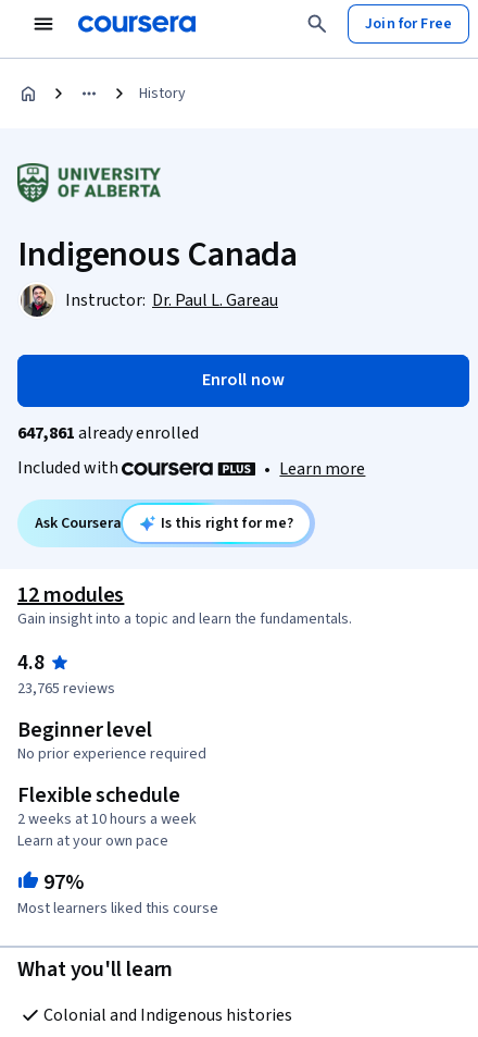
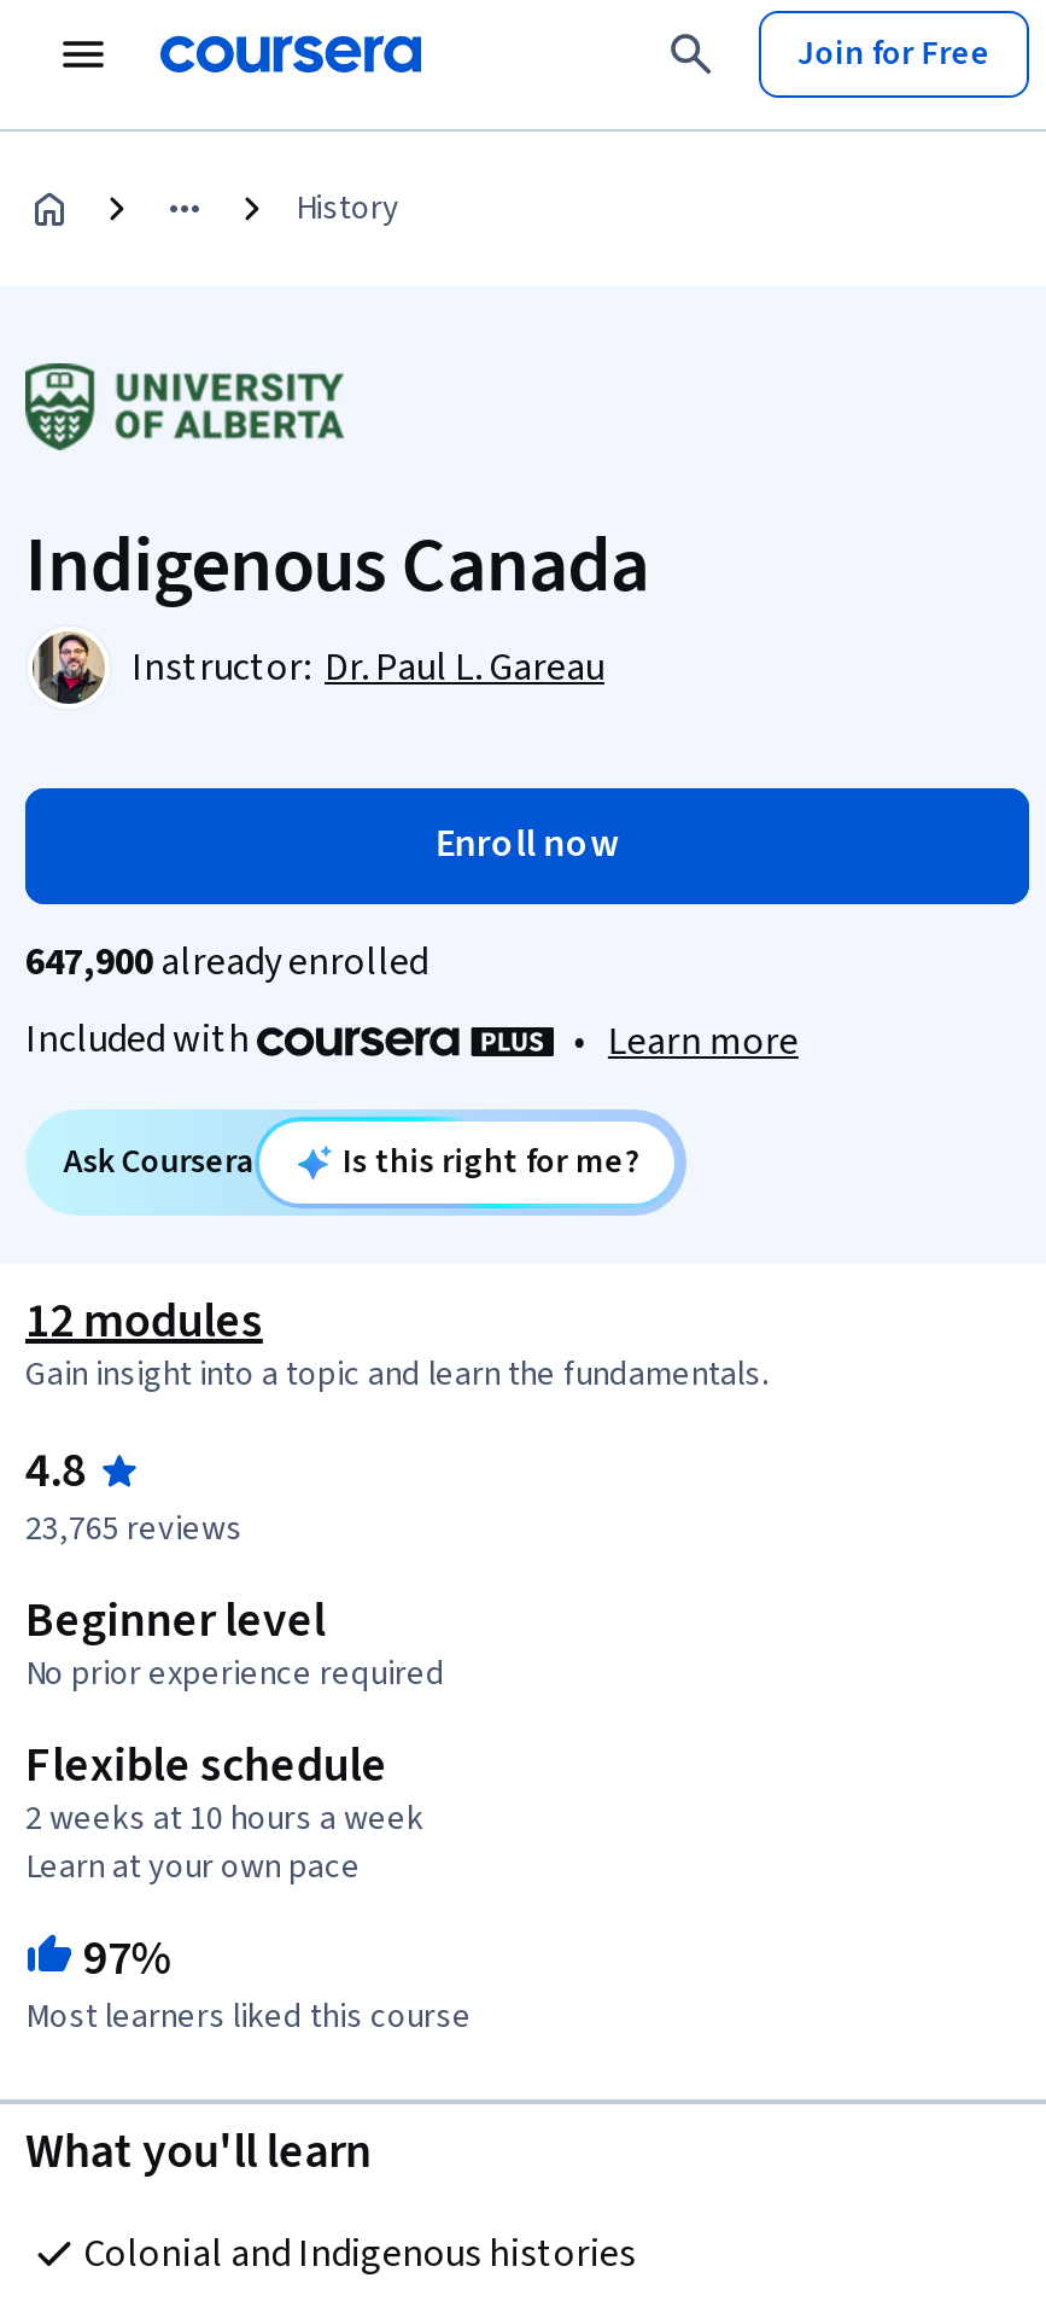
[17,421,199,445] 647,861 already enrolled -> [25,936,428,989] 647,900 already enrolled

